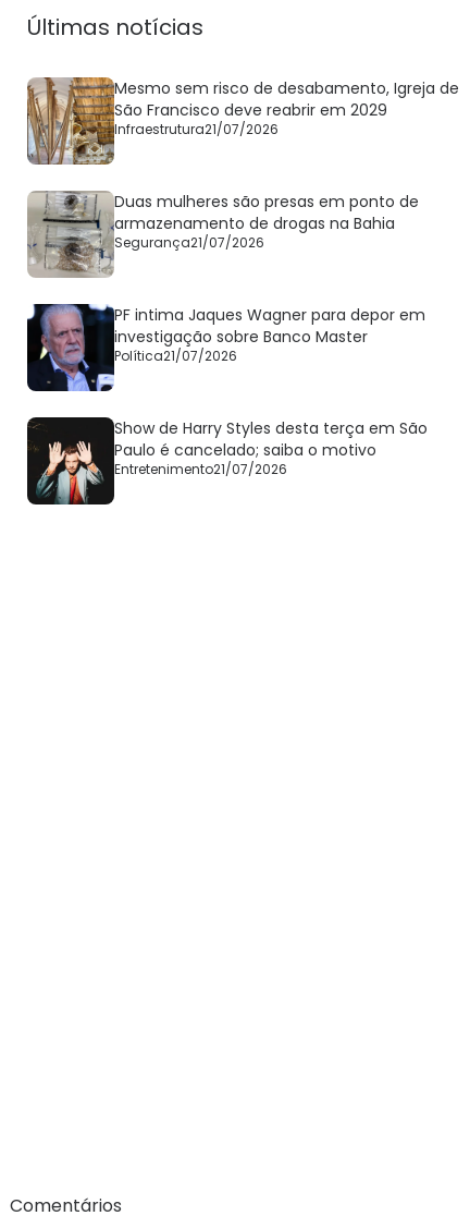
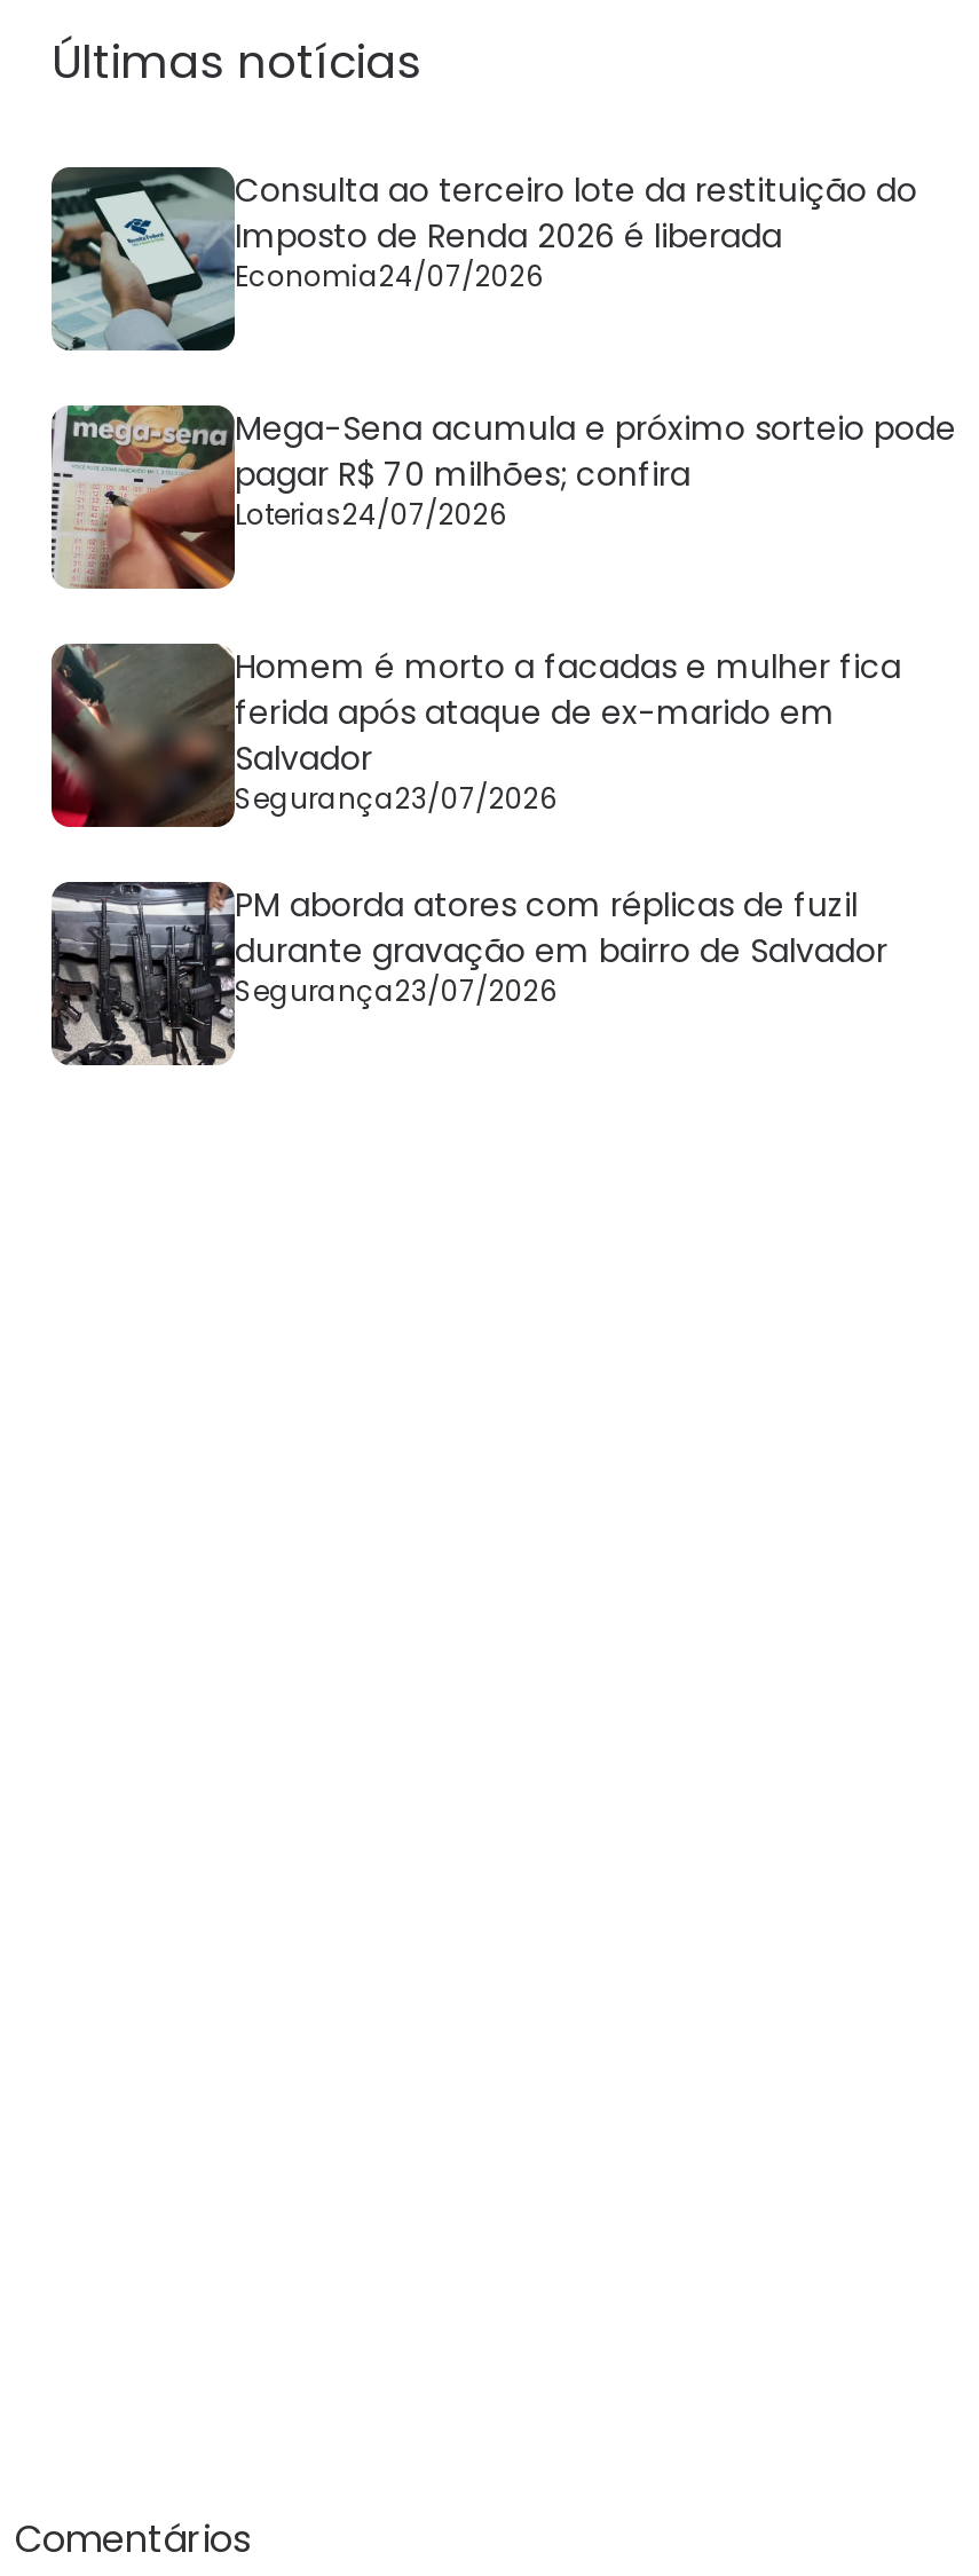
[26,76,459,166] [image] | Mesmo sem risco de desabamento, Igreja de | São Francisco deve reabrir em 2029 | Infraestrutura21/07/2026 -> [49,165,917,353] [image] | Consulta ao terceiro lote da restituição do | Imposto de Renda 2026 é liberada | Economia24/07/2026
[27,191,419,279] [image] | Duas mulheres são presas em ponto de | armazenamento de drogas na Bahia | Segurança21/07/2026 -> [52,404,956,591] [image] | Mega-Sena acumula e próximo sorteio pode | pagar R$ 70 milhões; confira | Loterias24/07/2026
[26,303,425,392] [image] | PF intima Jaques Wagner para depor em | investigação sobre Banco Master | Política21/07/2026 -> [49,641,901,829] [image] | Homem é morto a facadas e mulher fica | ferida após ataque de ex-marido em | Salvador | Segurança23/07/2026
[26,417,428,504] [image] | Show de Harry Styles desta terça em São | Paulo é cancelado; saiba o motivo | Entretenimento21/07/2026 -> [49,881,887,1068] [image] | PM aborda atores com réplicas de fuzil | durante gravação em bairro de Salvador | Segurança23/07/2026

